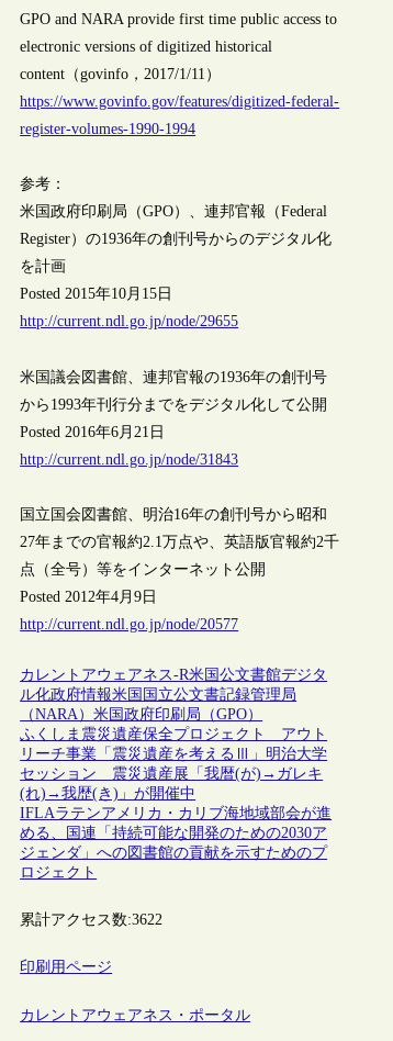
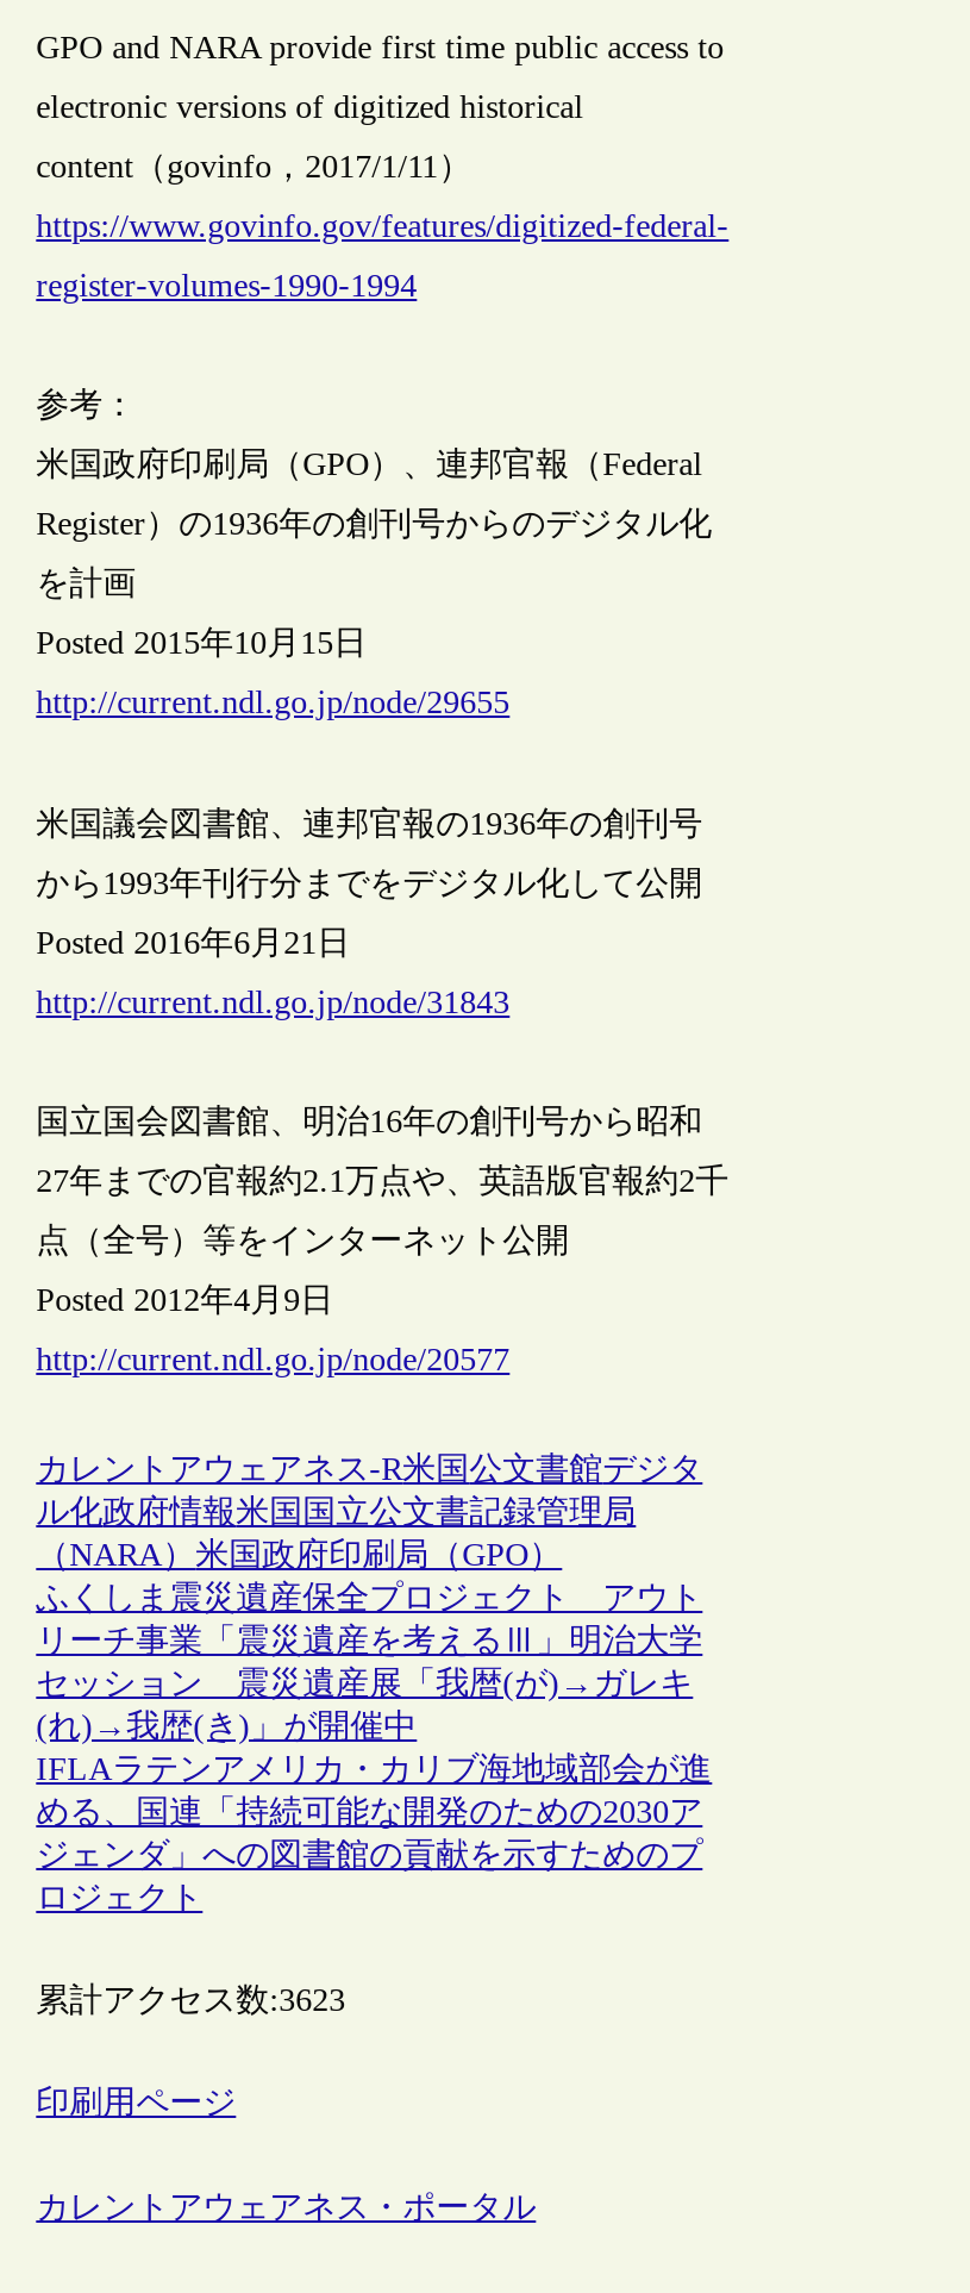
[20,912,163,928] 累計アクセス数:3622 -> [36,1983,346,2018] 累計アクセス数:3623

